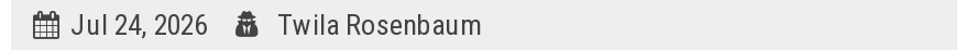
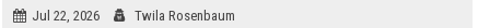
[70,9,480,41] Jul 24, 2026 Twila Rosenbaum -> [32,8,235,24] Jul 22, 2026 Twila Rosenbaum

